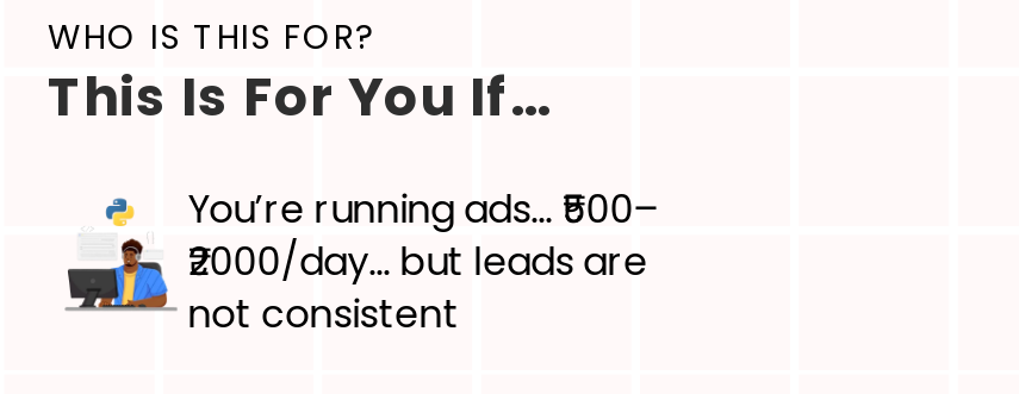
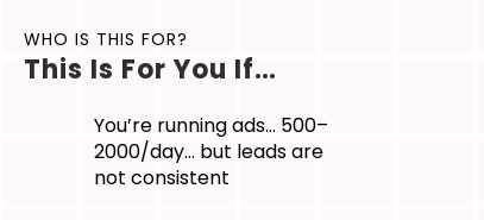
[64,195,176,312] [image] -> none

